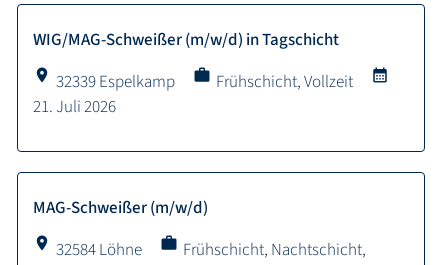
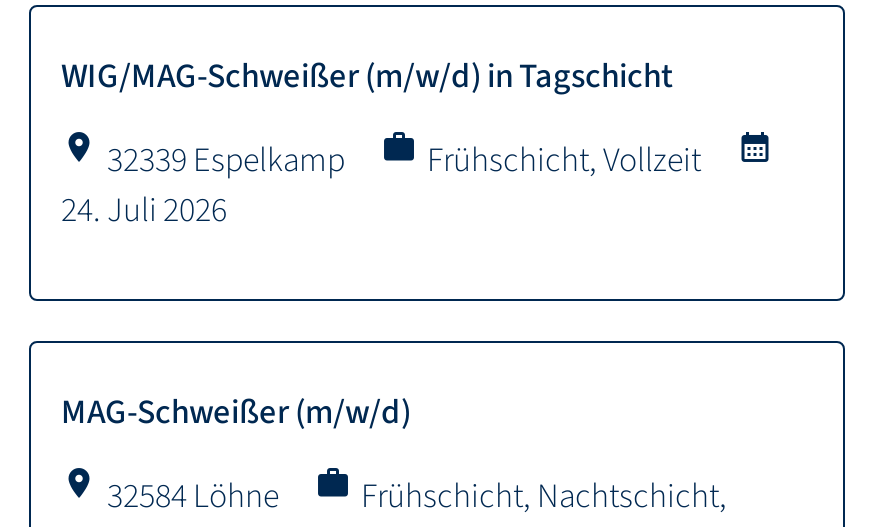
[33,95,116,119] 21. Juli 2026 -> [61,187,227,235] 24. Juli 2026

